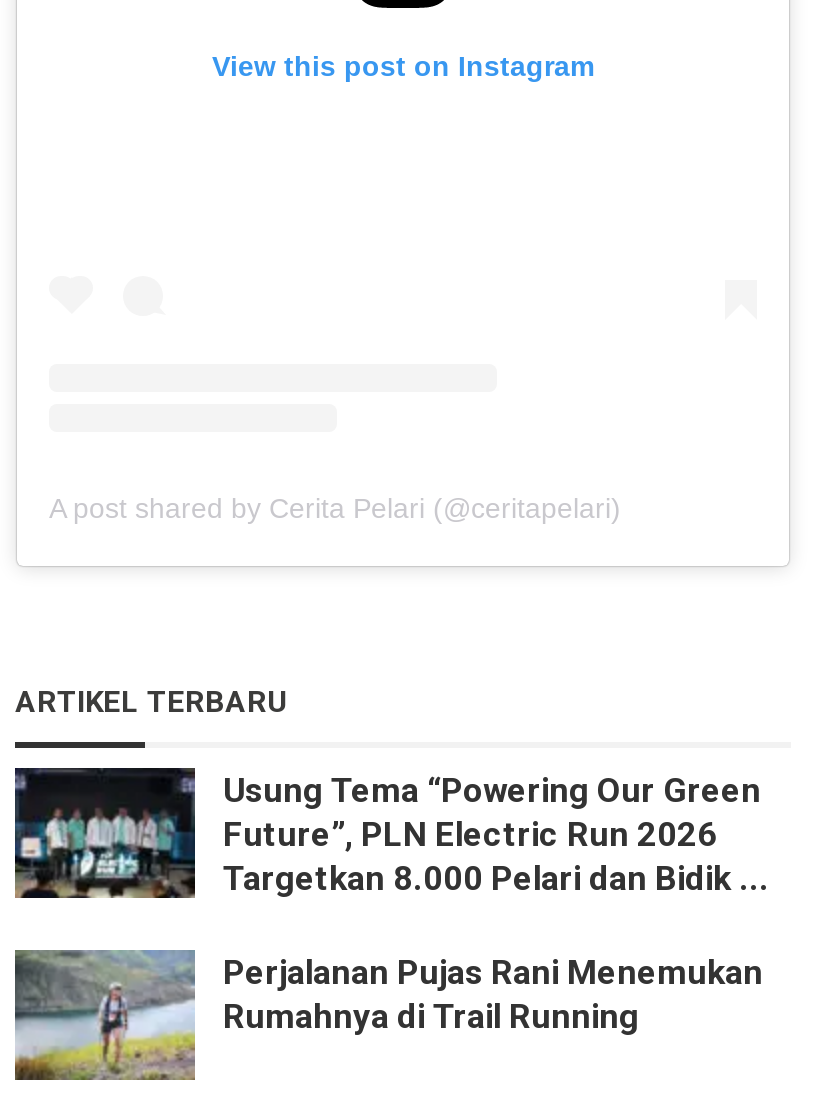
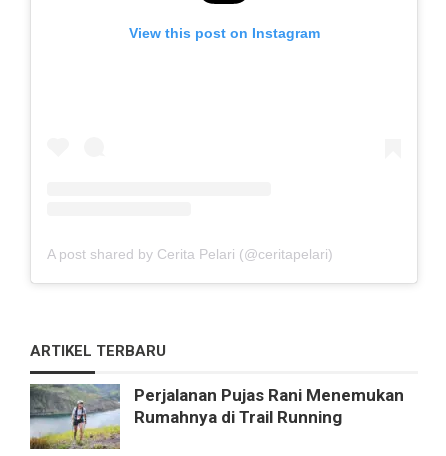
[13,766,769,900] [image] | Usung Tema “Powering Our Green | Future”, PLN Electric Run 2026 | Targetkan 8.000 Pelari dan Bidik ... -> none

